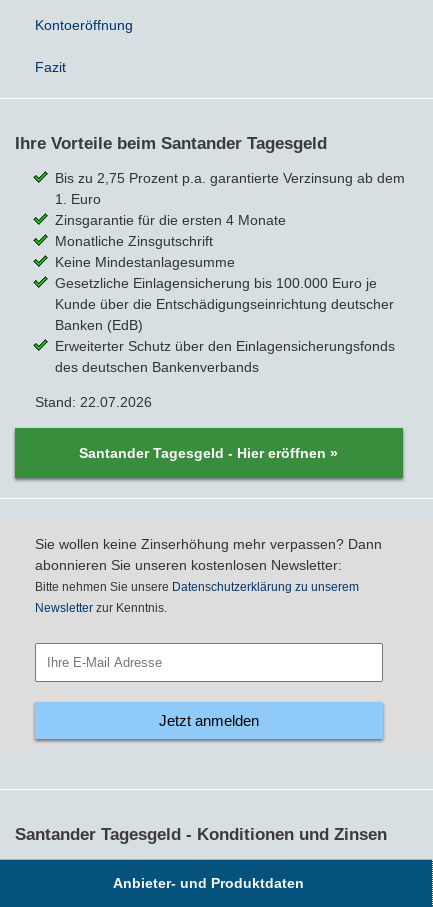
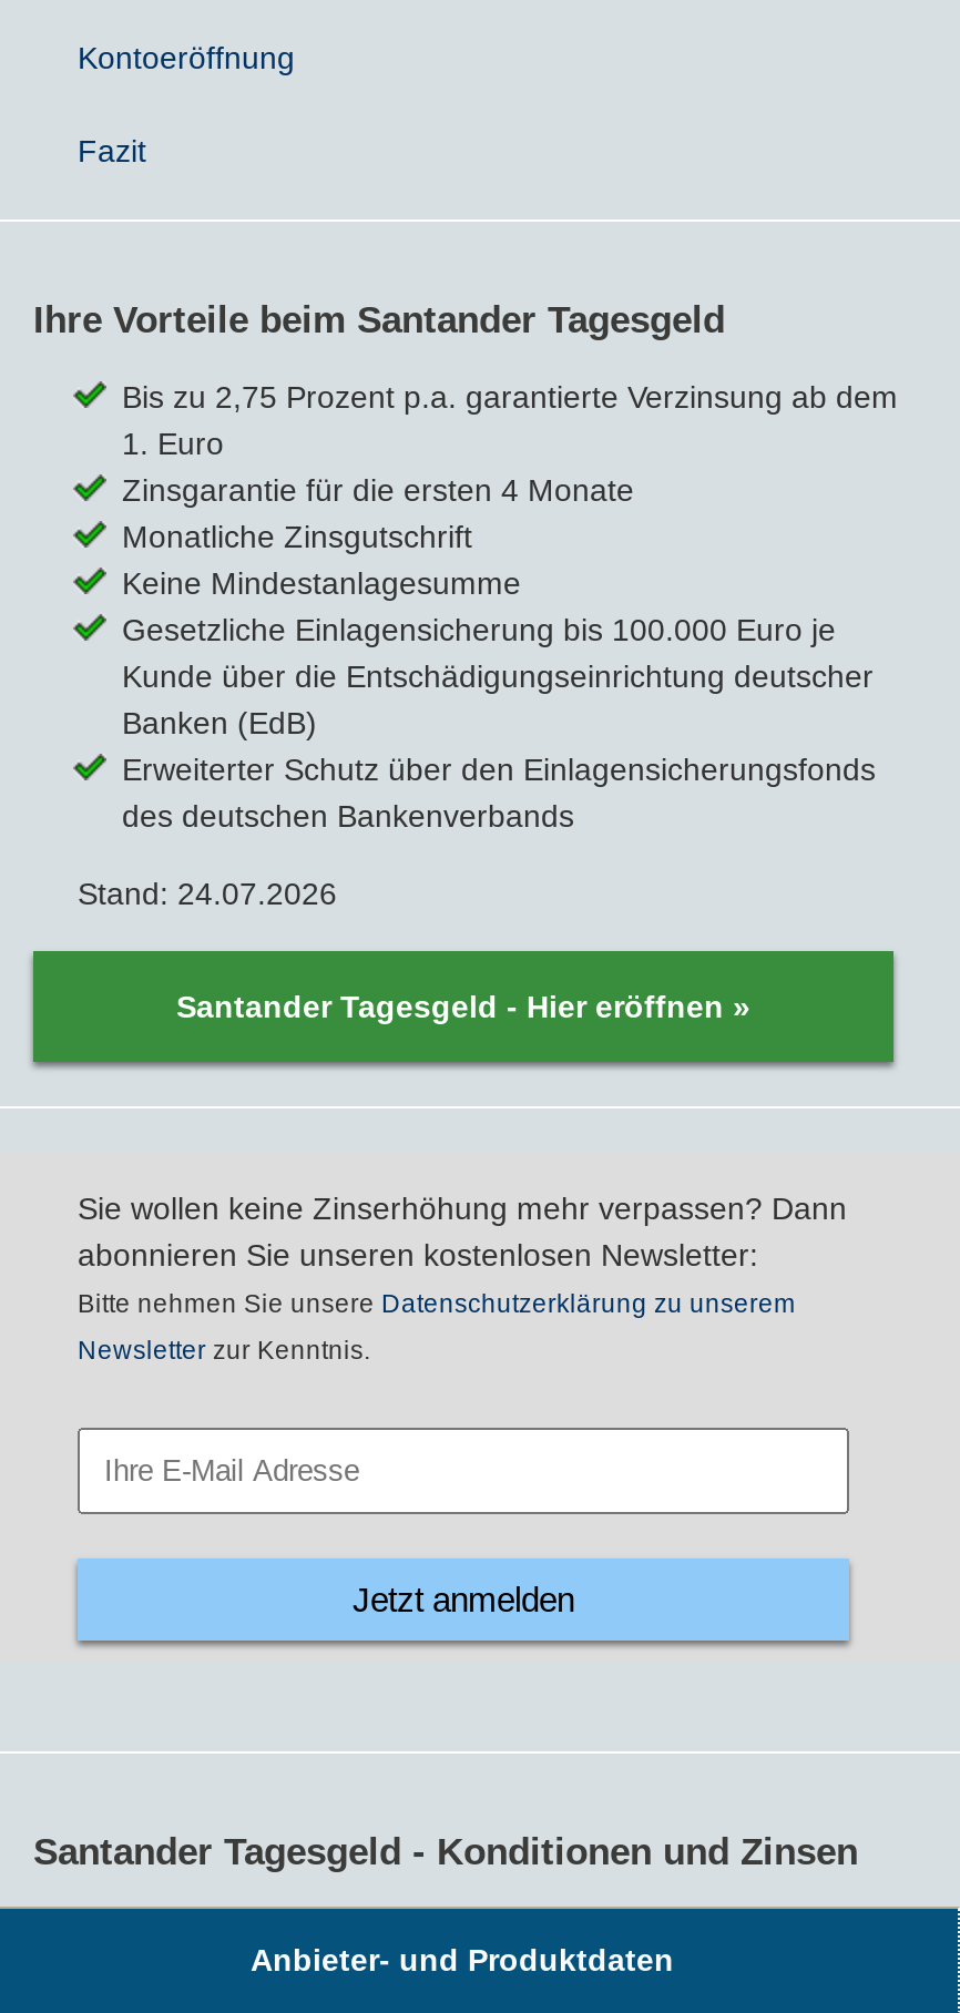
[35,394,152,410] Stand: 22.07.2026 -> [78,877,337,912] Stand: 24.07.2026

